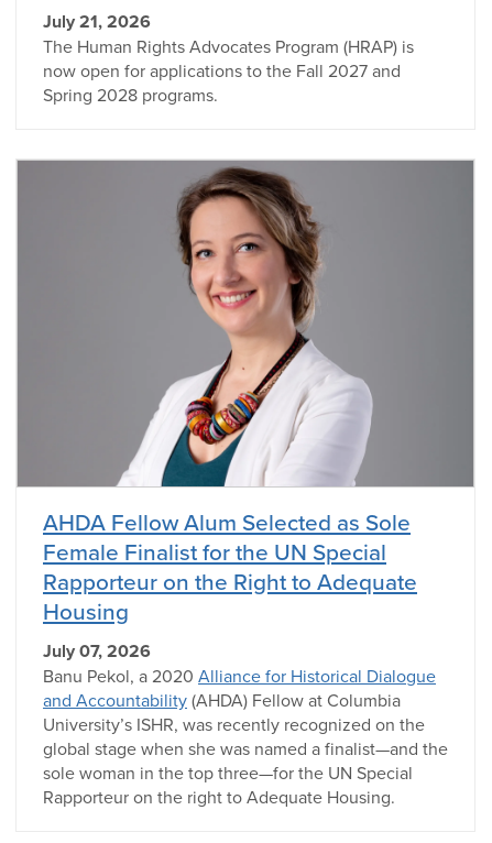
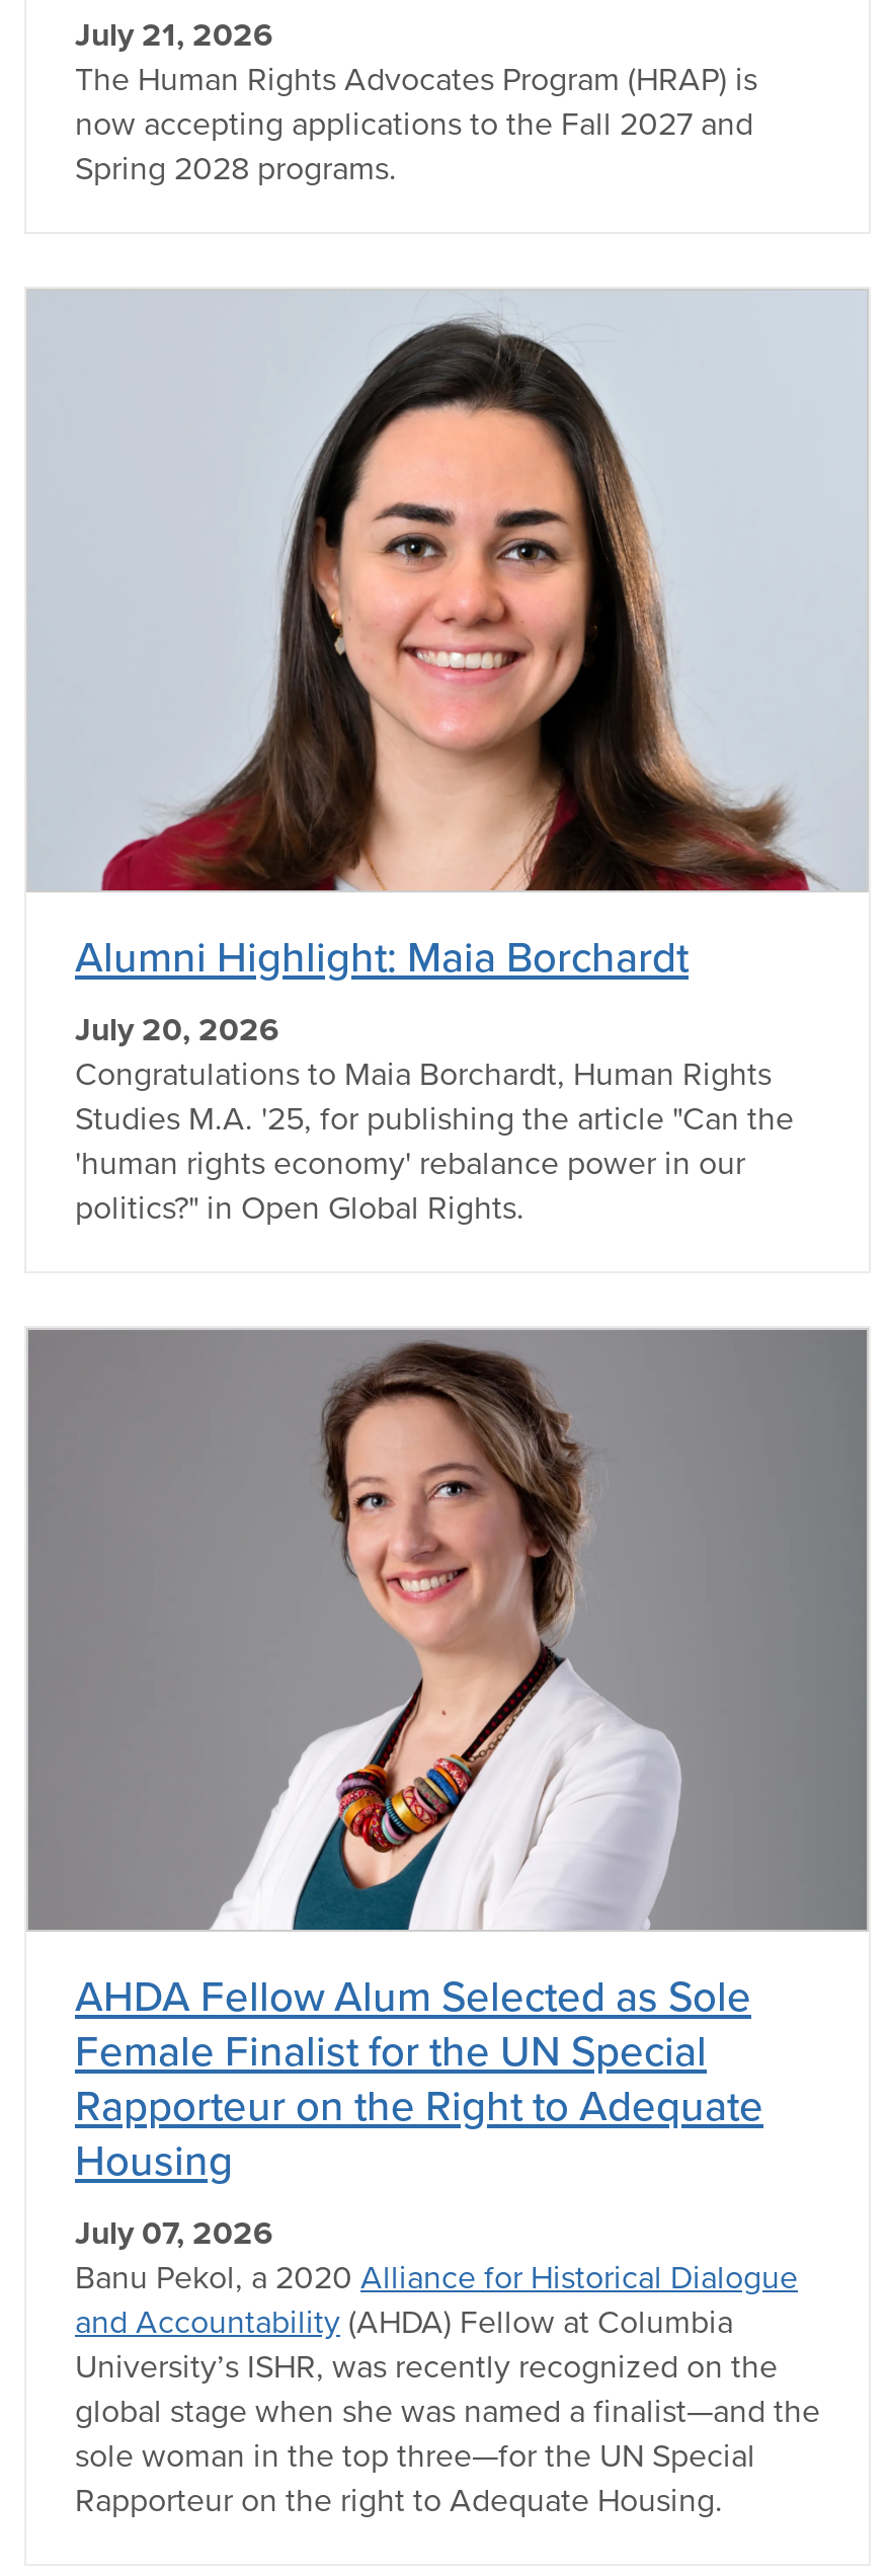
[43,59,401,83] now open for applications to the Fall 2027 and -> [75,101,753,148] now accepting applications to the Fall 2027 and
none -> [30,289,867,1231] [image] | Alumni Highlight: Maia Borchardt | July 20, 2026 | Congratulations to Maia Borchardt, Human Rights | Studies M.A. '25, for publishing the article "Can the | 'human rights economy' rebalance power in our | politics?" in Open Global Rights.

